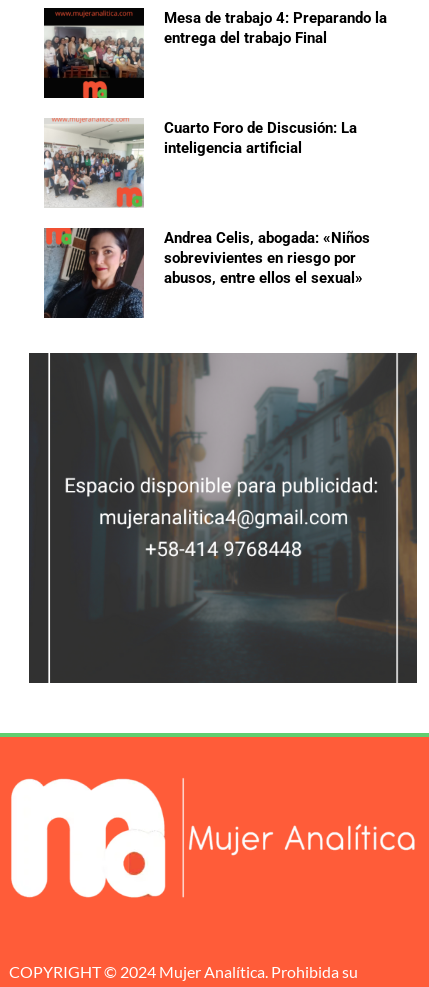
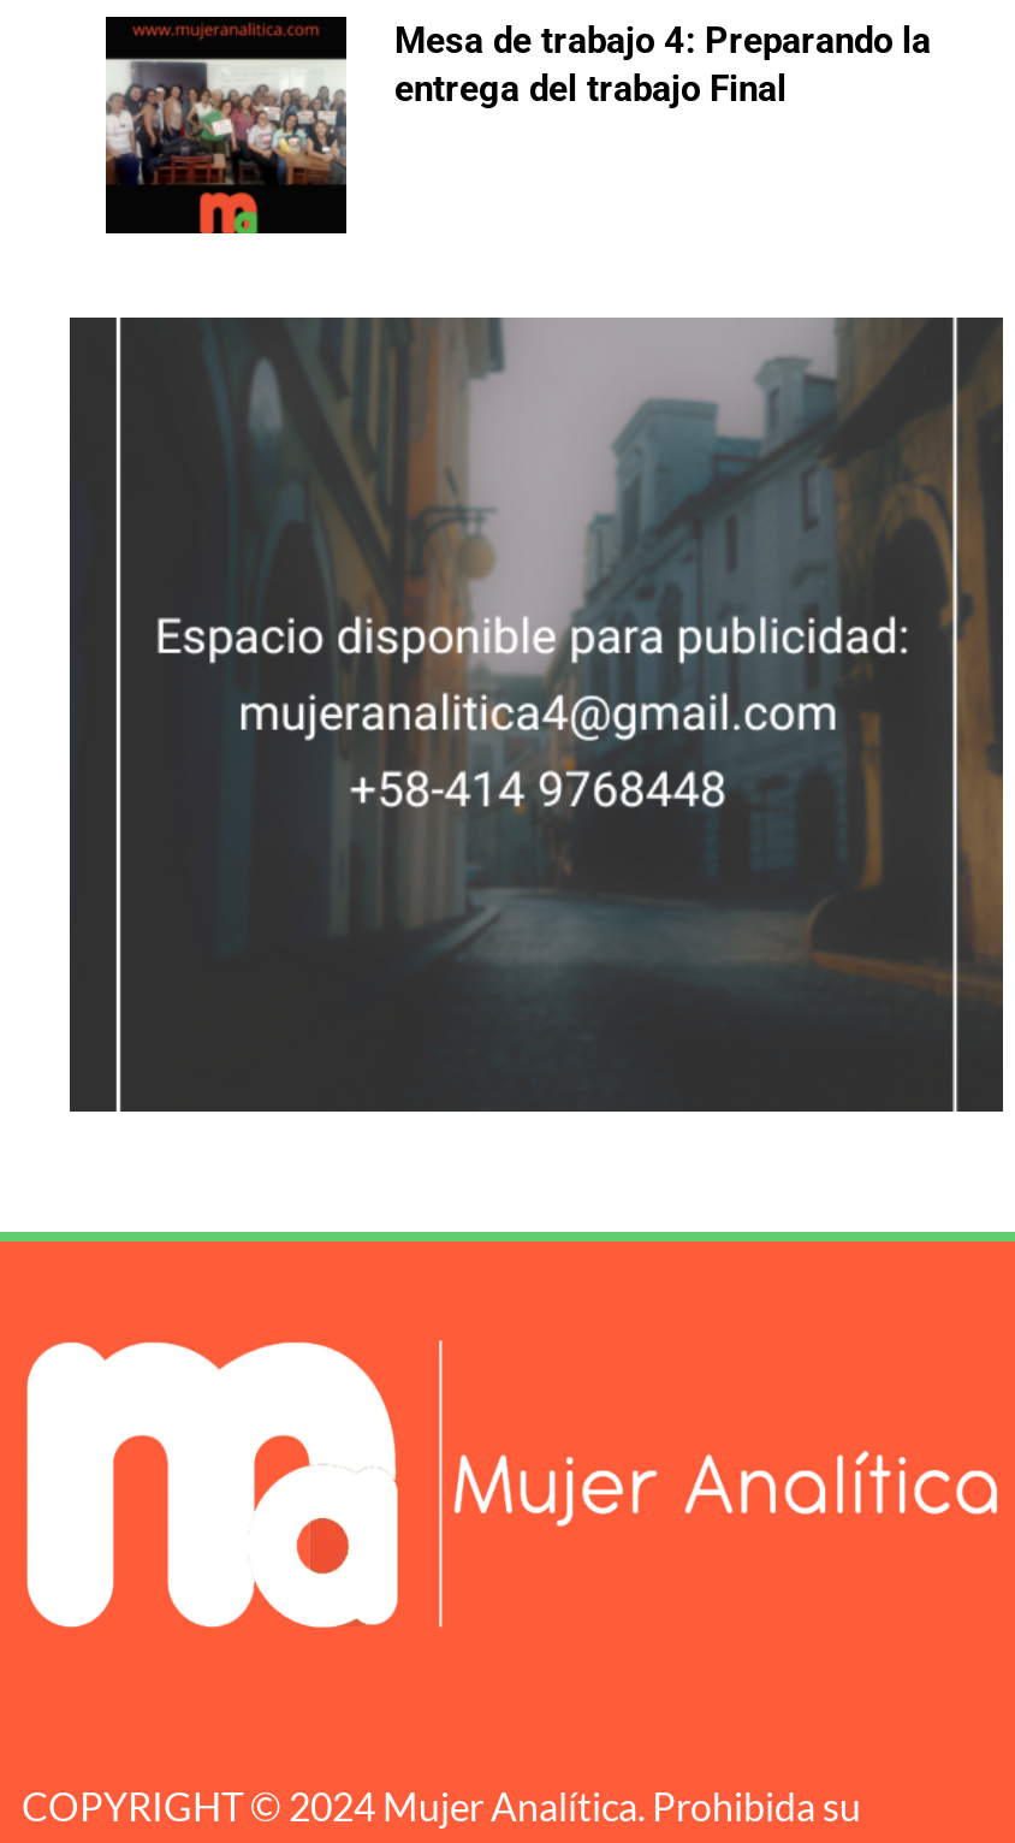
[43,117,357,208] [image] | Cuarto Foro de Discusión: La | inteligencia artificial -> none
[43,227,370,319] [image] | Andrea Celis, abogada: «Niños | sobrevivientes en riesgo por | abusos, entre ellos el sexual» -> none

